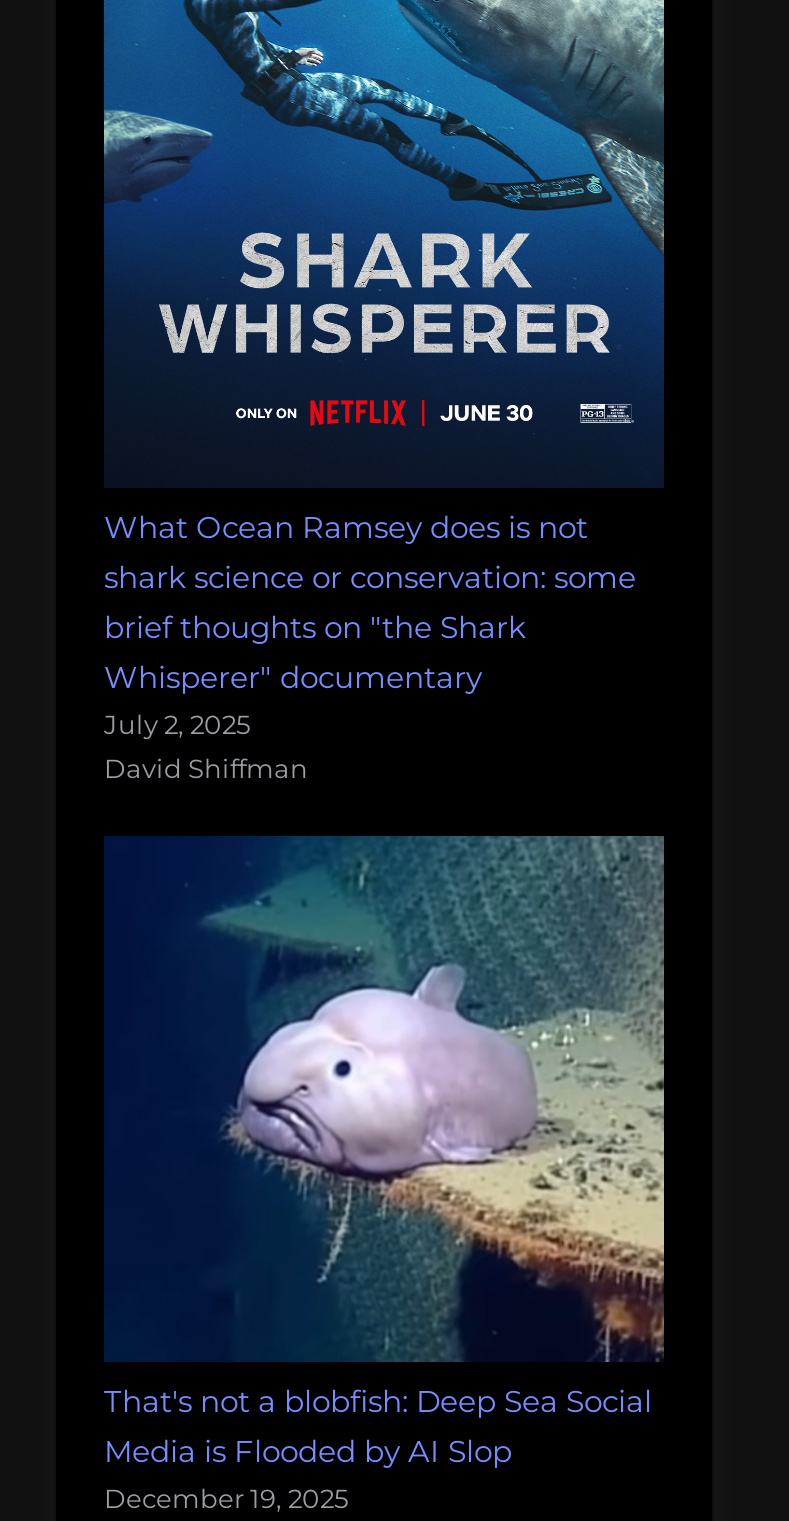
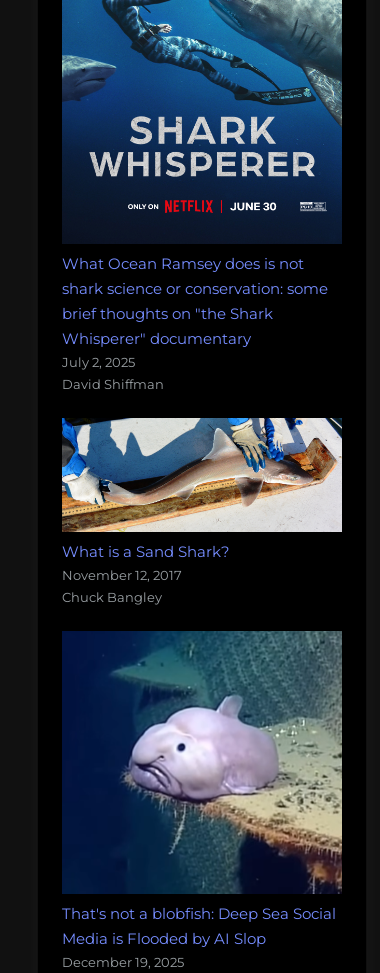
none -> [61,417,342,605] [image] | What is a Sand Shark? | November 12, 2017 | Chuck Bangley

